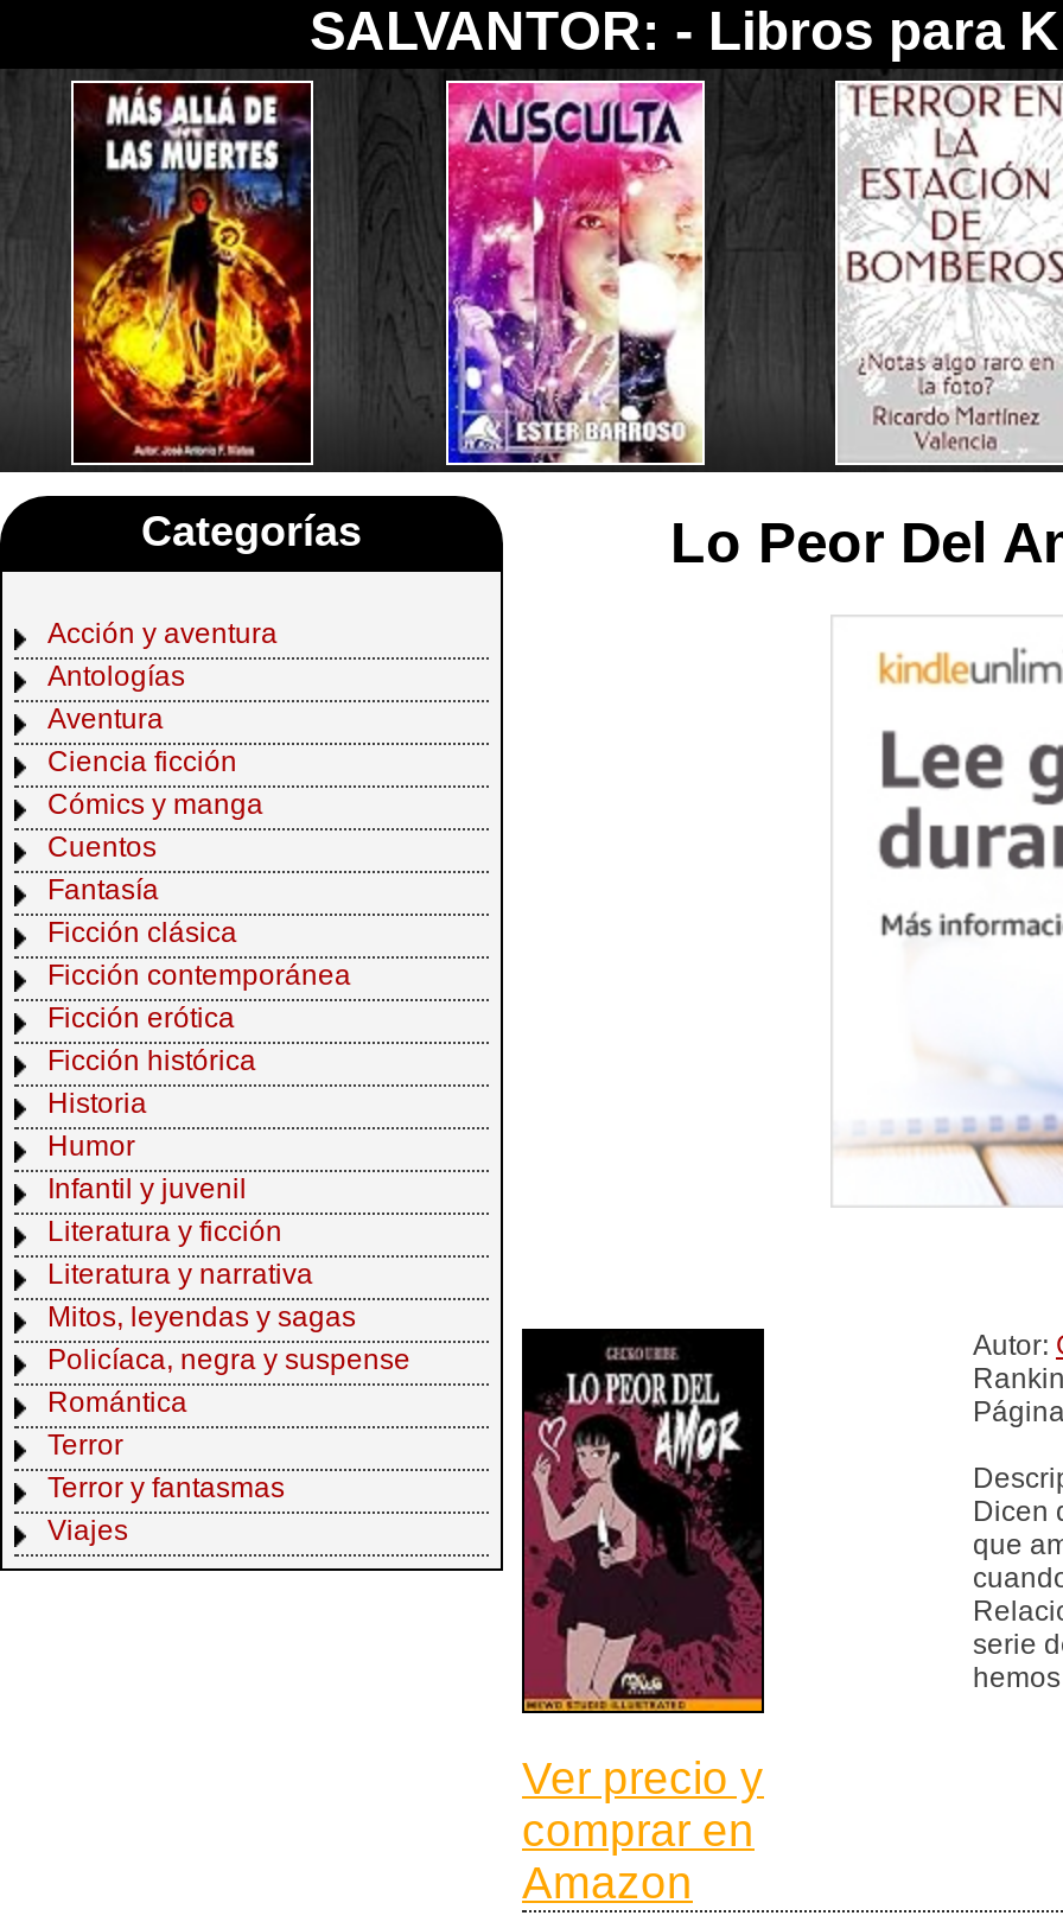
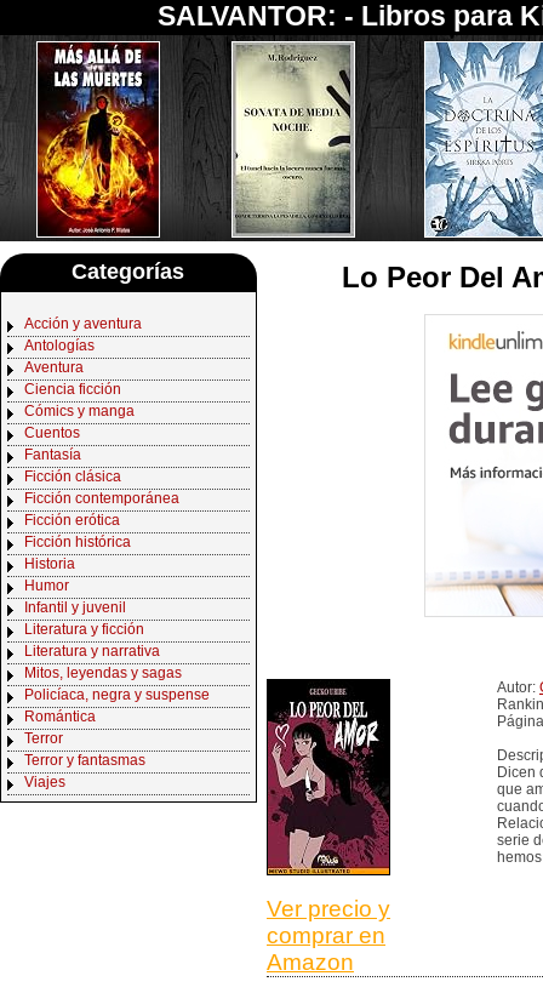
[444,78,707,467] [image] -> [228,41,360,238] [image]
[830,81,1056,465] [image] -> [423,41,539,238] [image]

